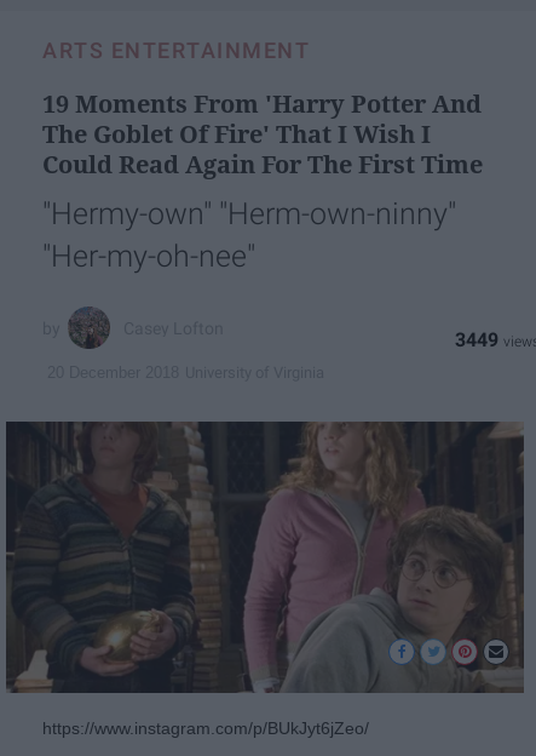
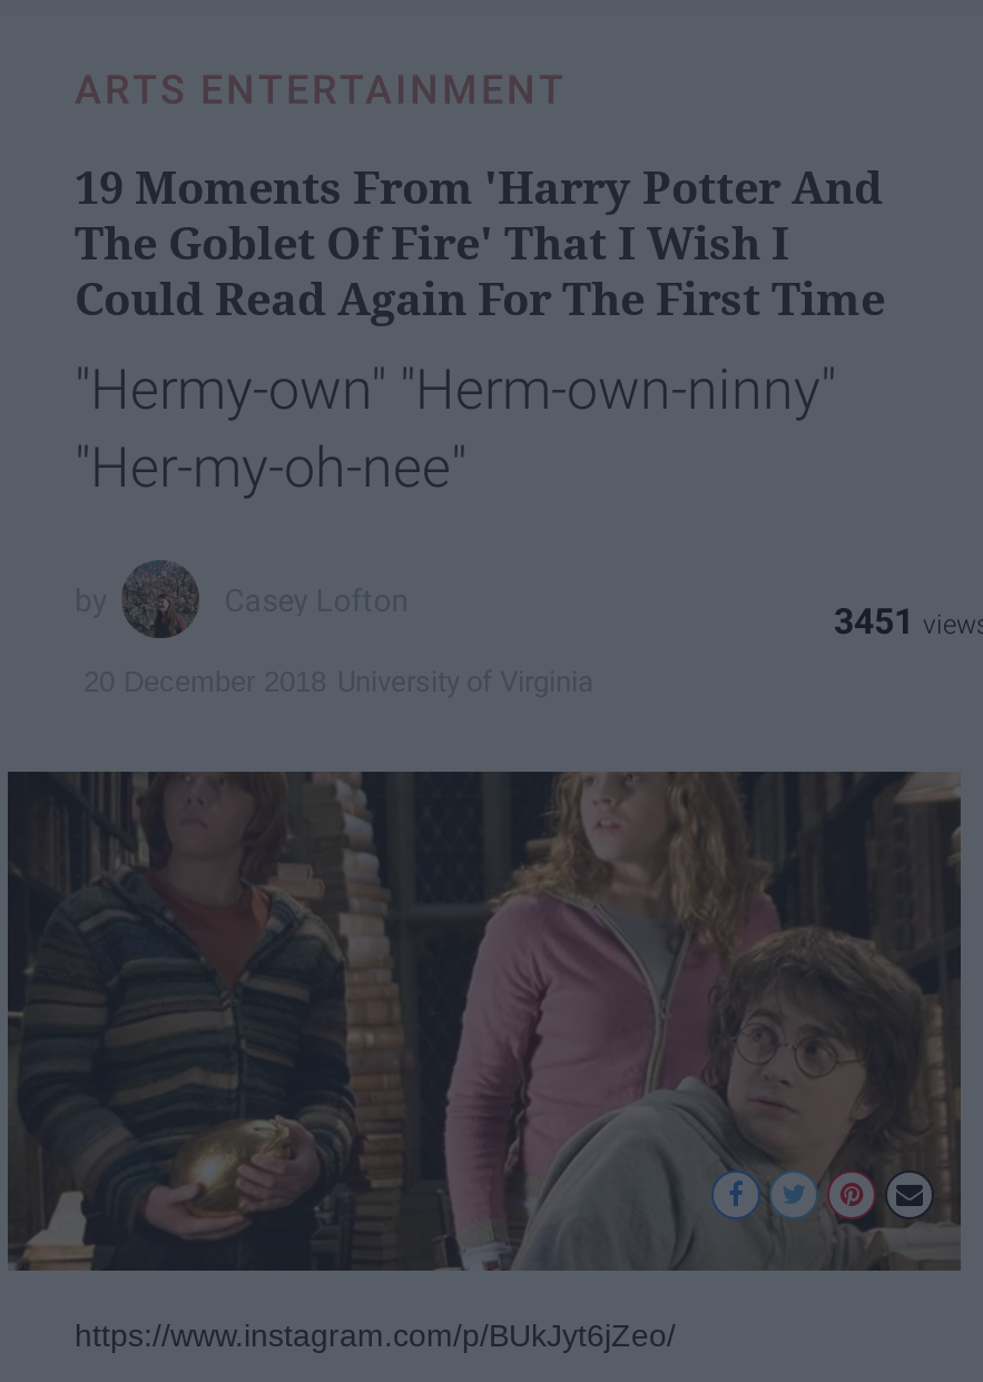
[455,329,503,352] 3449 -> [834,601,923,643] 3451

